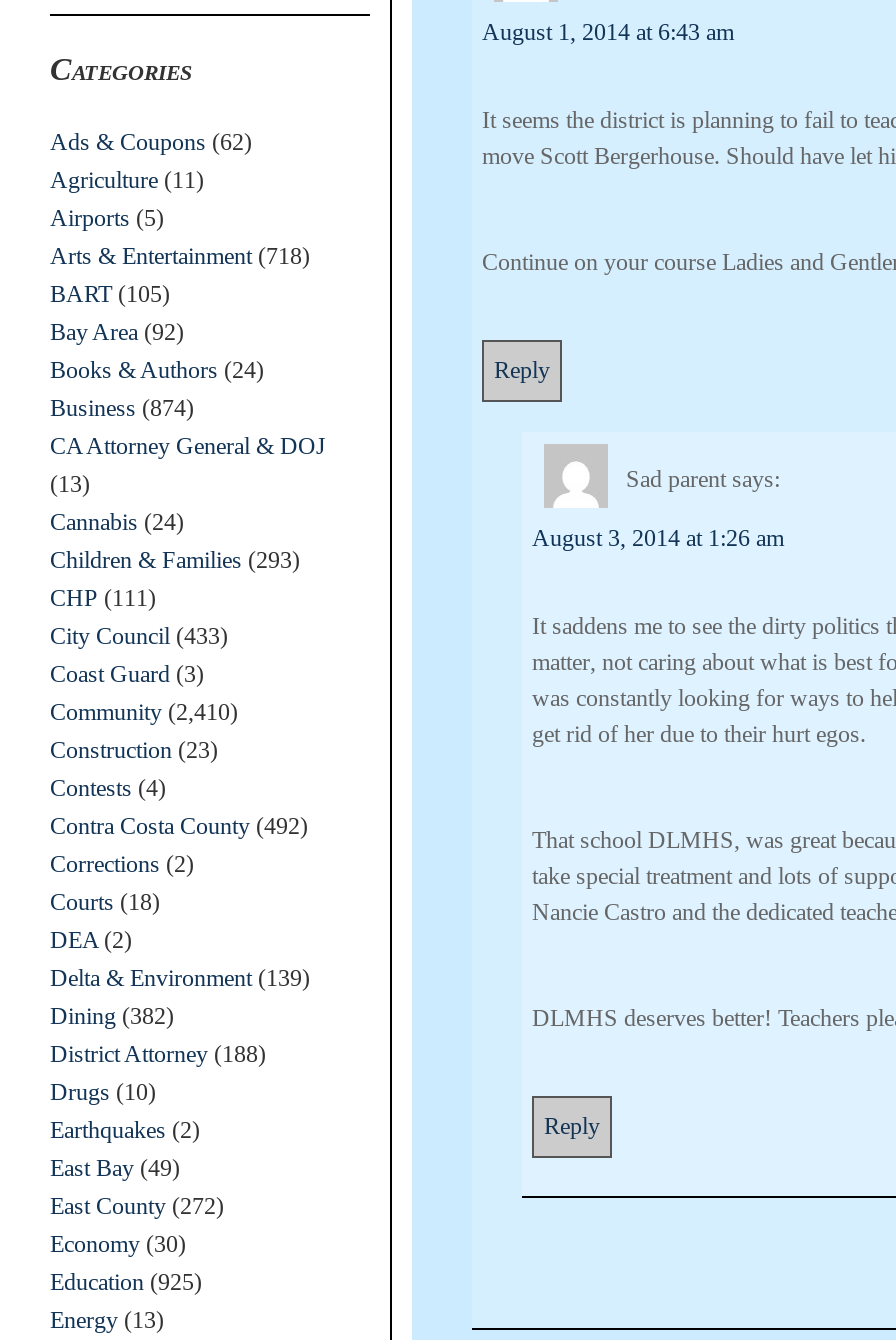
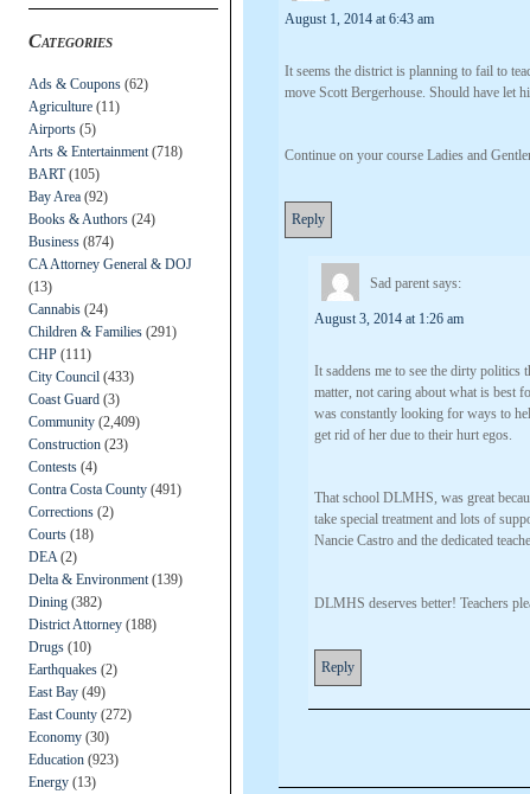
[50,546,300,574] Children & Families (293) -> [28,324,177,340] Children & Families (291)
[50,698,238,726] Community (2,410) -> [28,414,140,430] Community (2,409)
[50,812,308,840] Contra Costa County (492) -> [28,481,181,498] Contra Costa County (491)
[50,1268,202,1296] Education (925) -> [28,751,119,768] Education (923)

